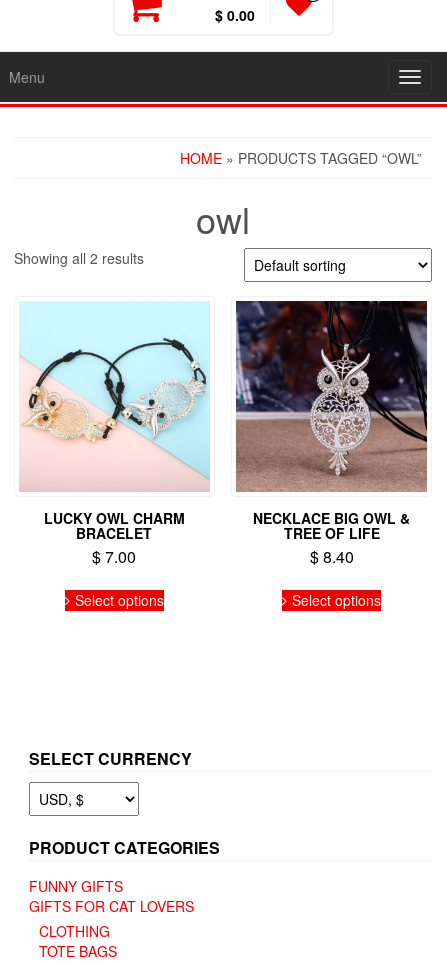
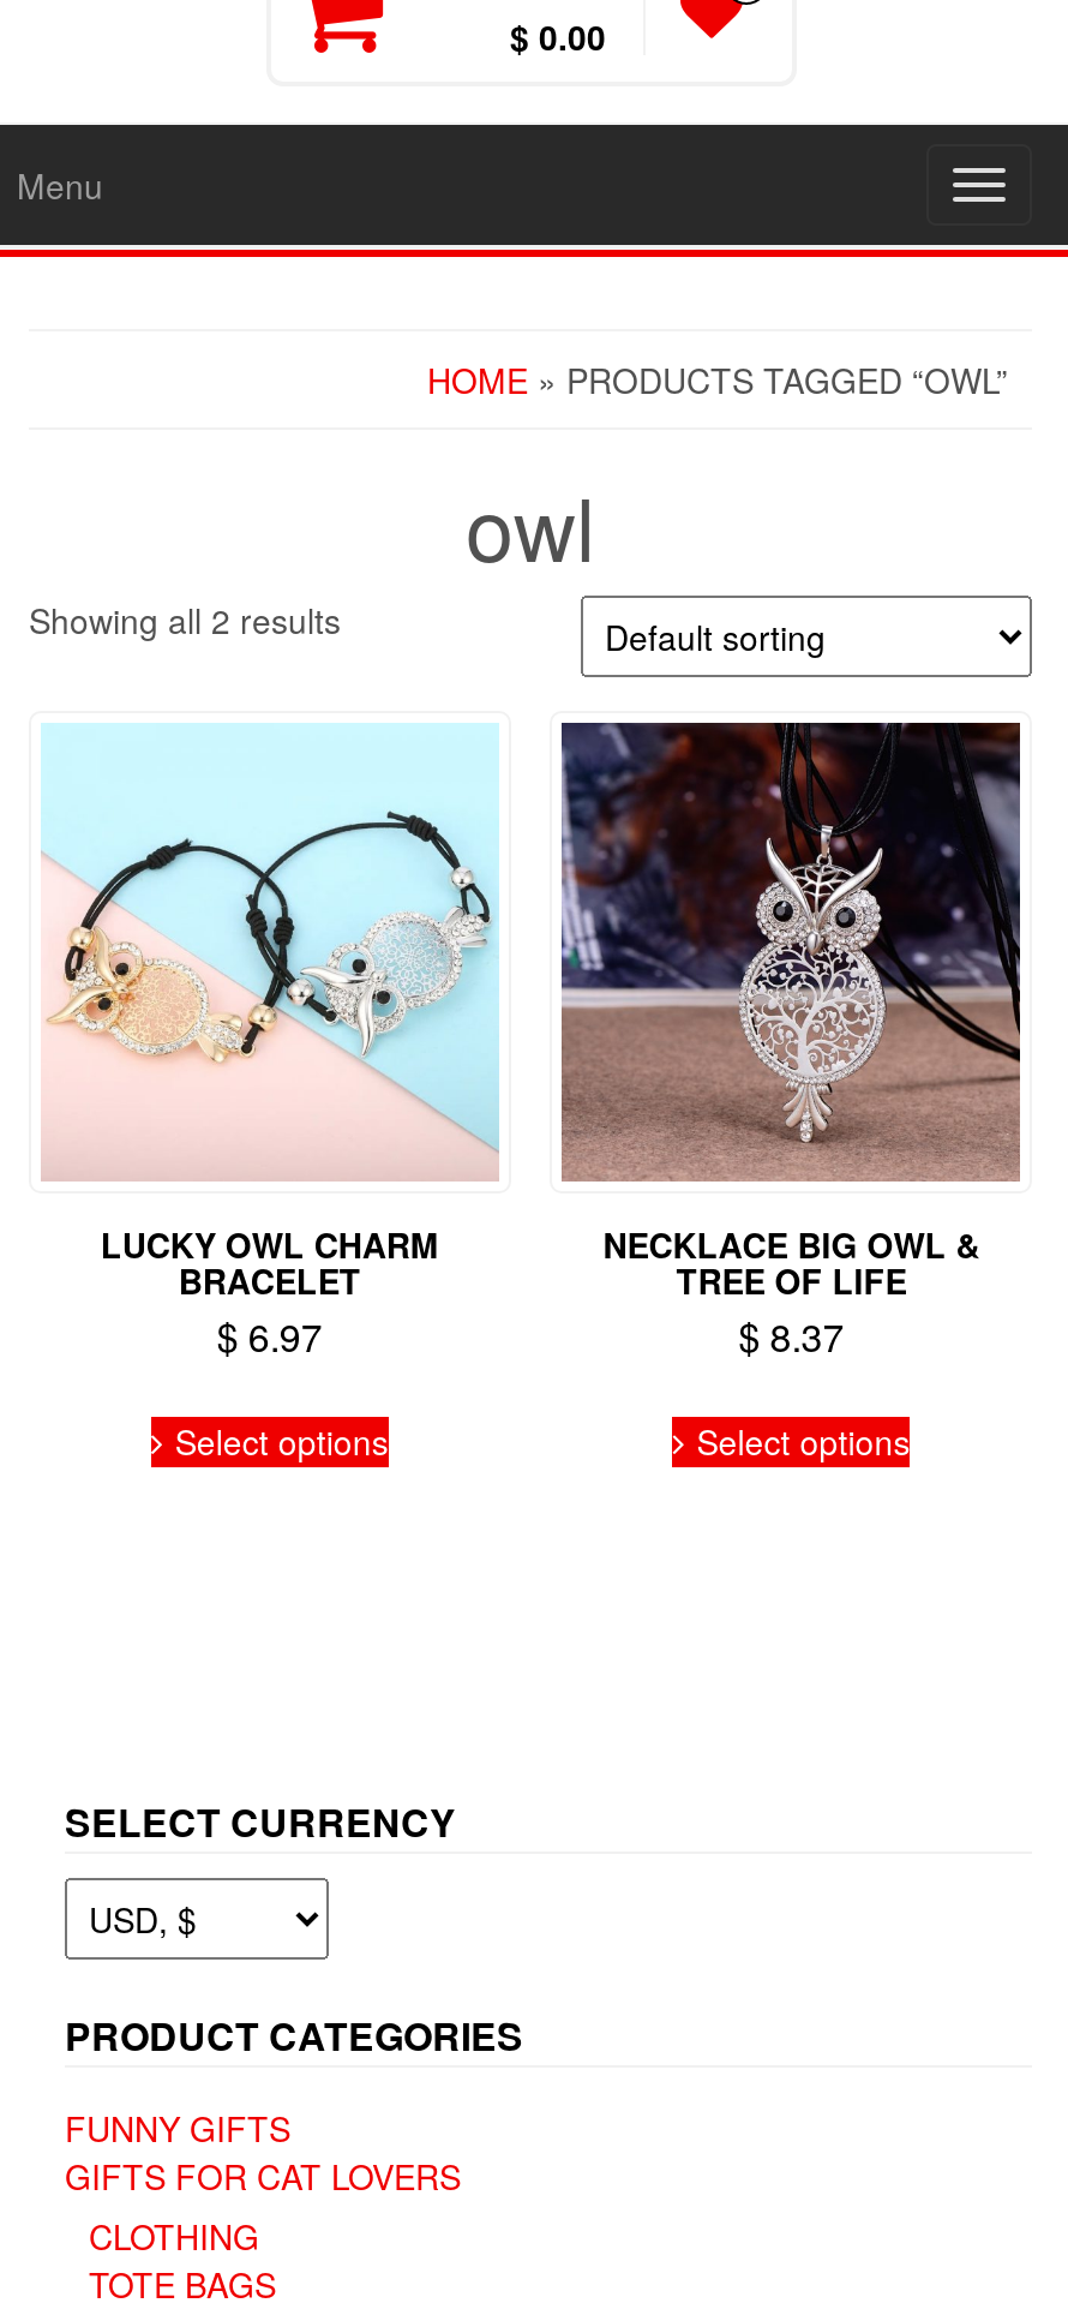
[92,545,136,568] $7.00 -> [217,1308,322,1363] $6.97
[310,545,354,568] $8.40 -> [738,1308,844,1363] $8.37

